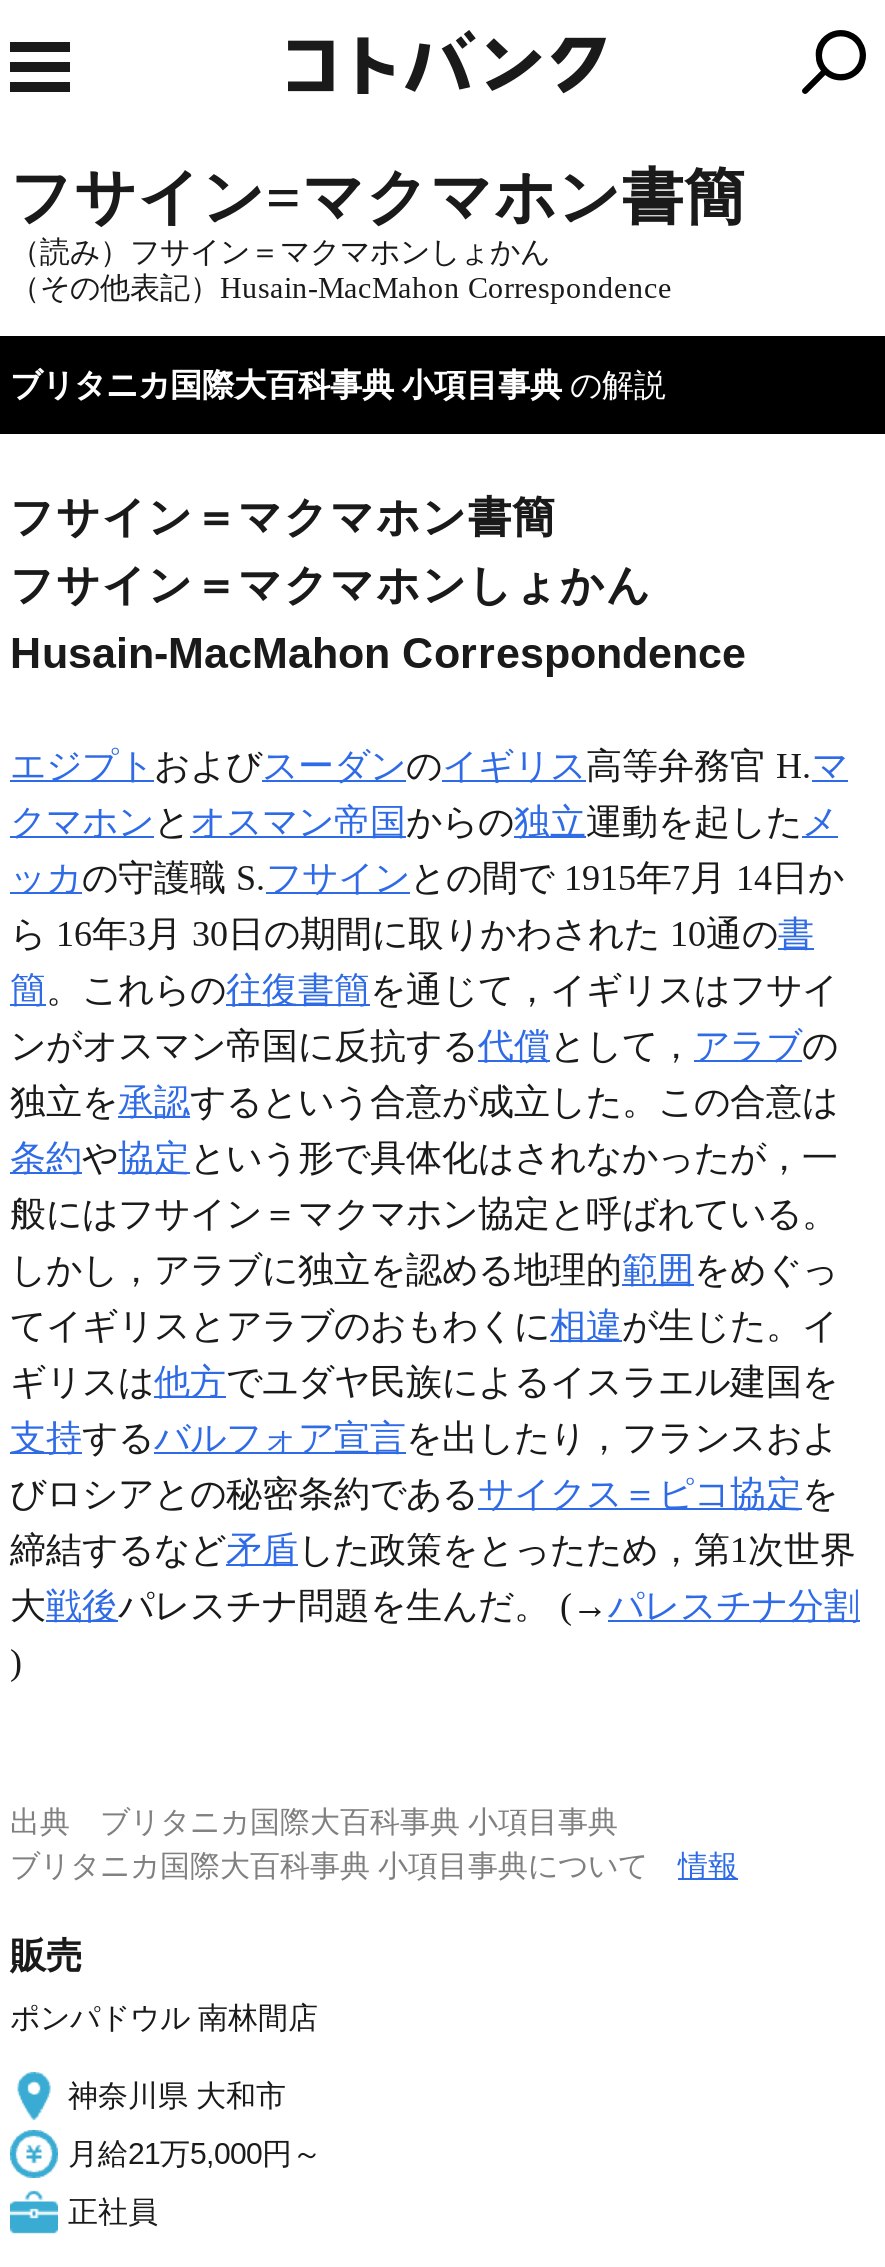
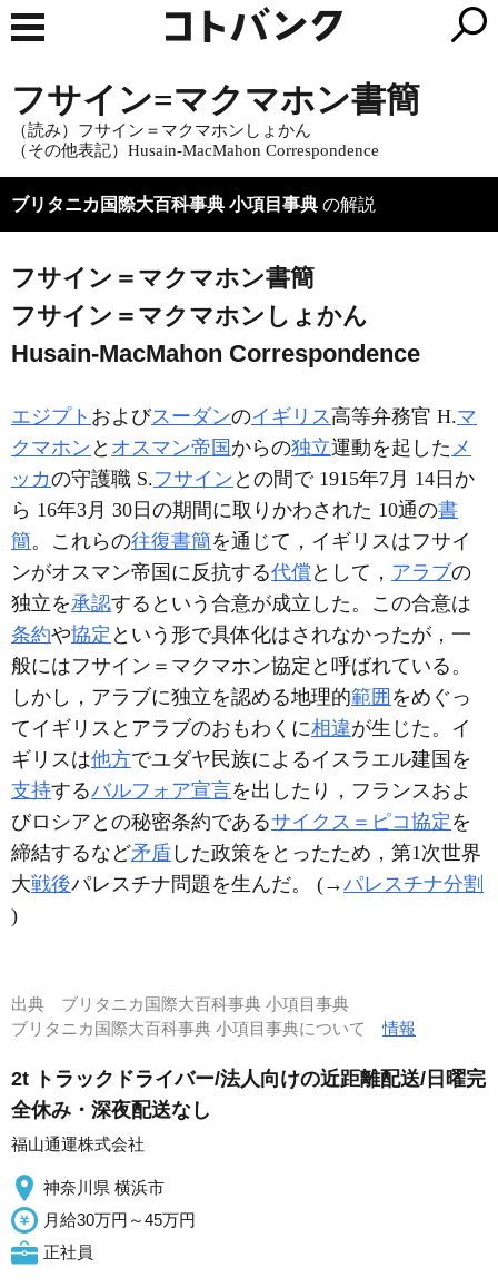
[10,1936,82,1976] 販売 -> [11,1068,486,1121] 2t トラックドライバー/法人向けの近距離配送/日曜完 | 全休み・深夜配送なし
[10,2000,318,2034] ポンパドウル 南林間店 -> [11,1134,145,1153] 福山通運株式会社
[68,2078,286,2112] 神奈川県 大和市 -> [43,1178,165,1197] 神奈川県 横浜市
[68,2136,322,2170] 月給21万5,000円～ -> [43,1210,196,1229] 月給30万円～45万円

